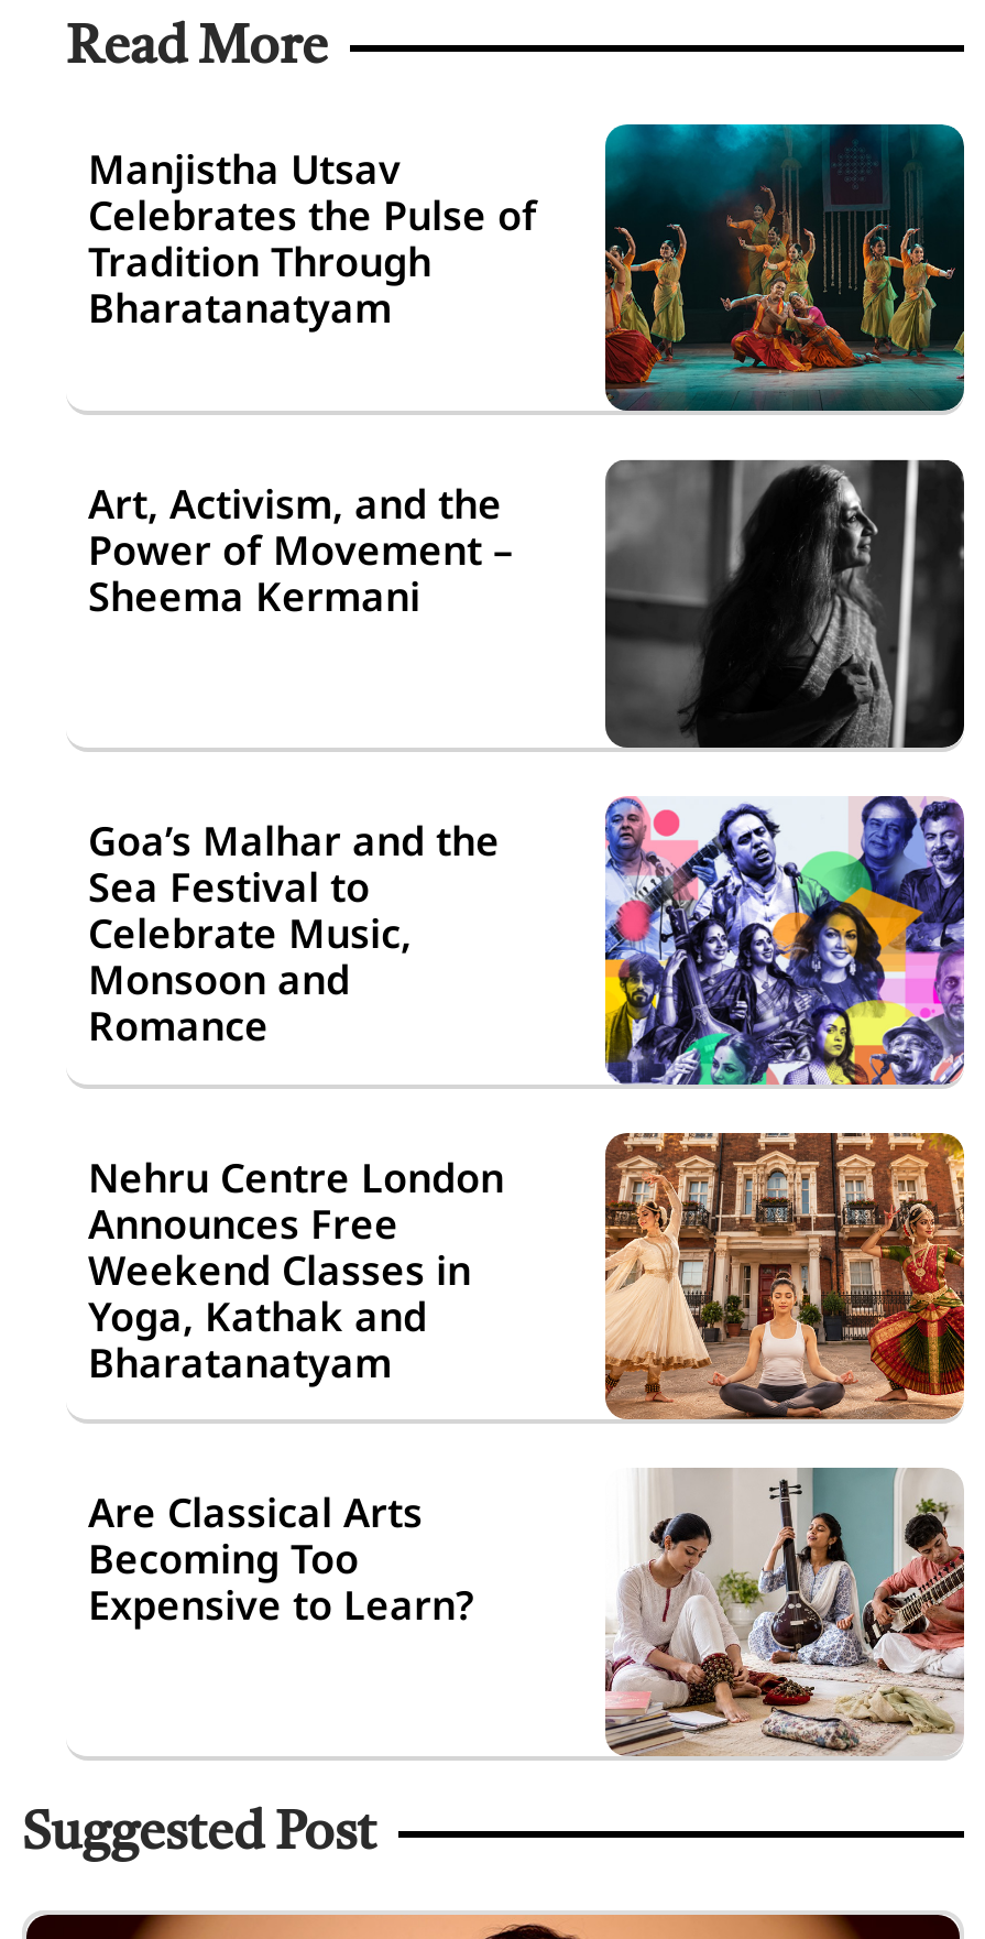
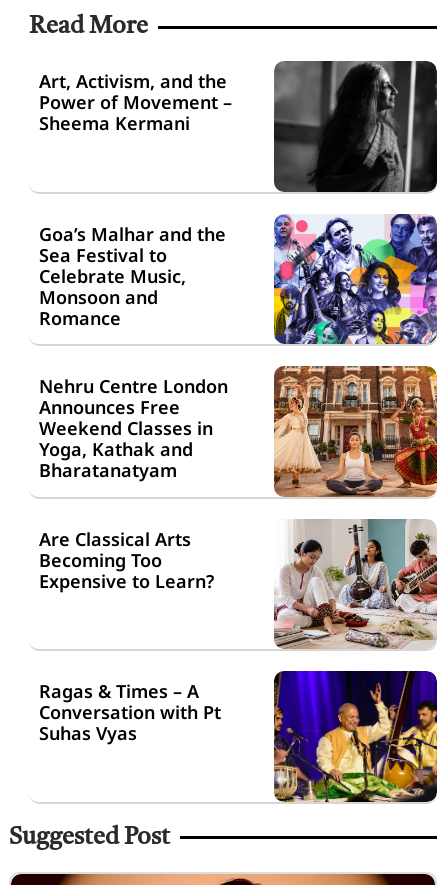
[88,122,966,411] [image] | Manjistha Utsav | Celebrates the Pulse of | Tradition Through | Bharatanatyam -> none
moved [88,478,968,1631] -> [39,69,439,593]: [image] | Art, Activism, and the | Power of Movement – | ... | Becoming Too | Expensive to Learn?
none -> [39,679,221,745] Ragas & Times – A | Conversation with Pt | Suhas Vyas
none -> [273,670,438,803] [image]

